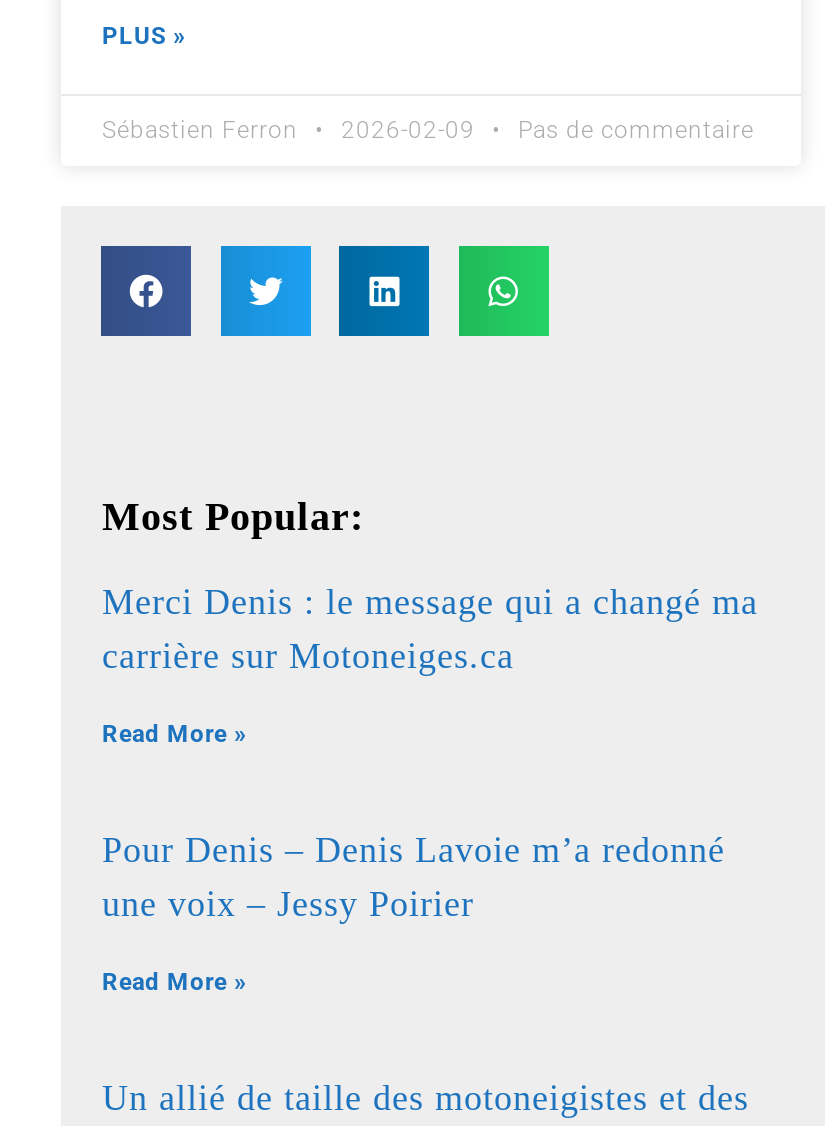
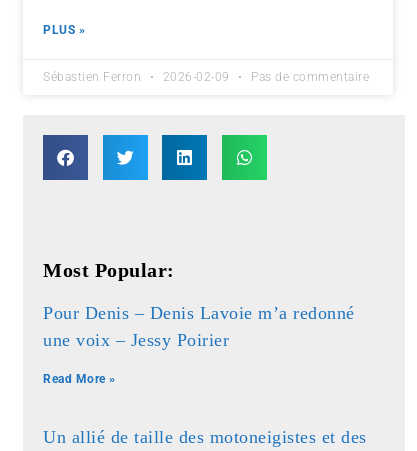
[102,581,758,747] Merci Denis : le message qui a changé ma | carrière sur Motoneiges.ca | Read More » -> none

